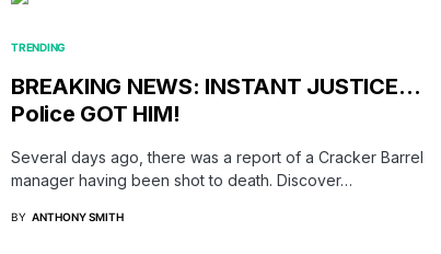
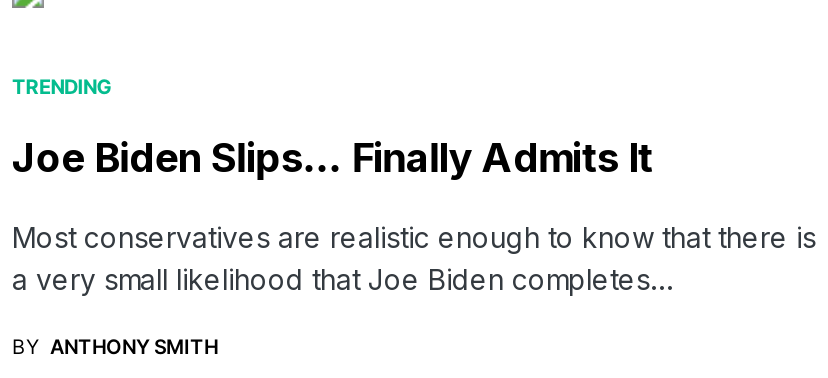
[11,73,419,126] BREAKING NEWS: INSTANT JUSTICE… | Police GOT HIM! -> [12,133,653,181] Joe Biden Slips… Finally Admits It
[11,147,423,189] Several days ago, there was a report of a Cracker Barrel | manager having been shot to death. Discover… -> [12,219,816,295] Most conservatives are realistic enough to know that there is | a very small likelihood that Joe Biden completes…

